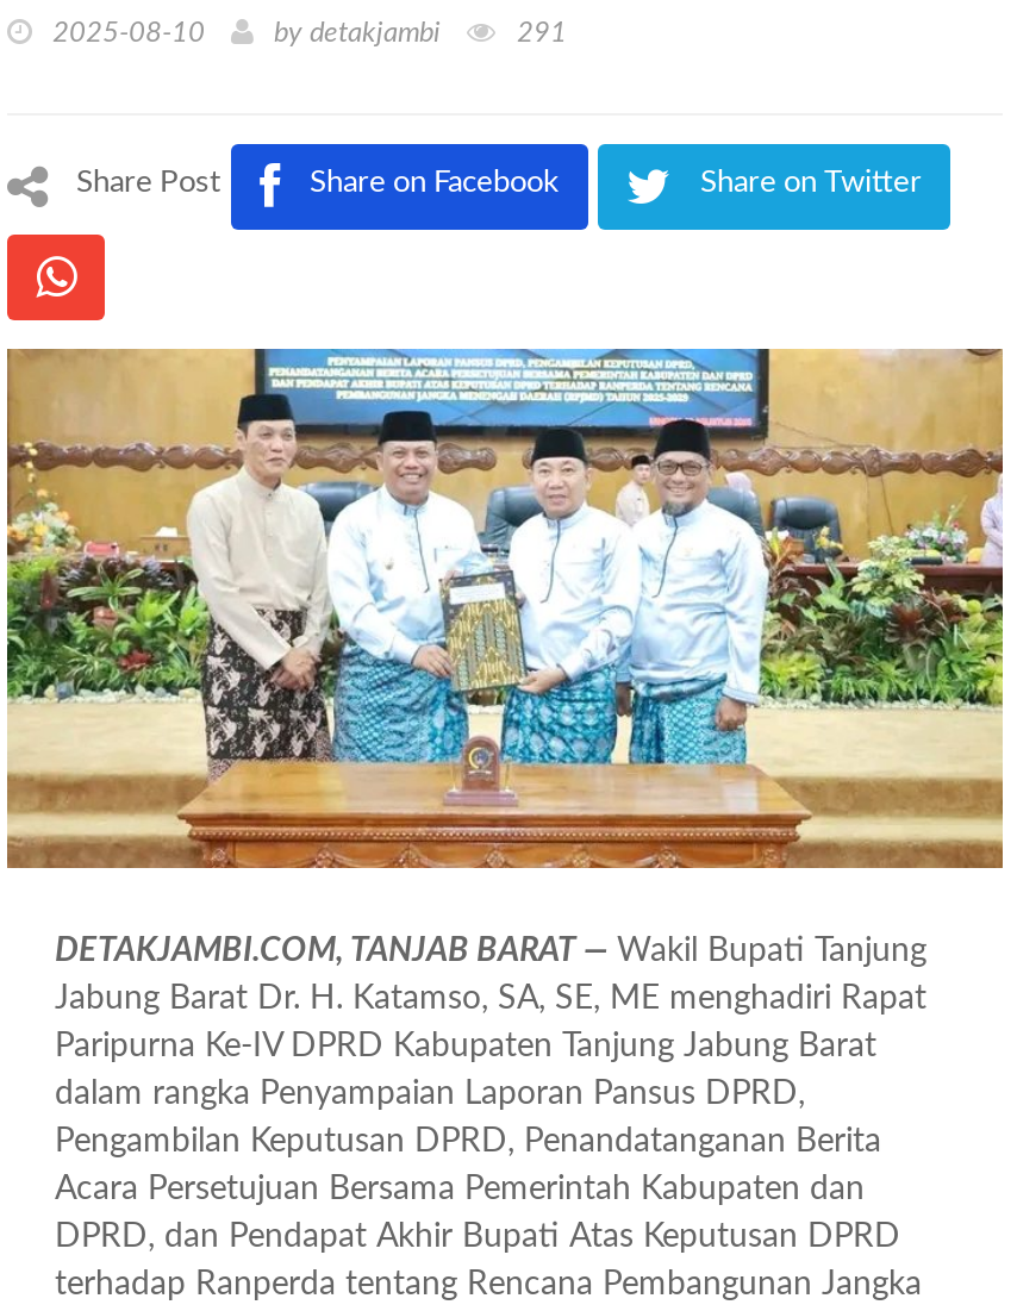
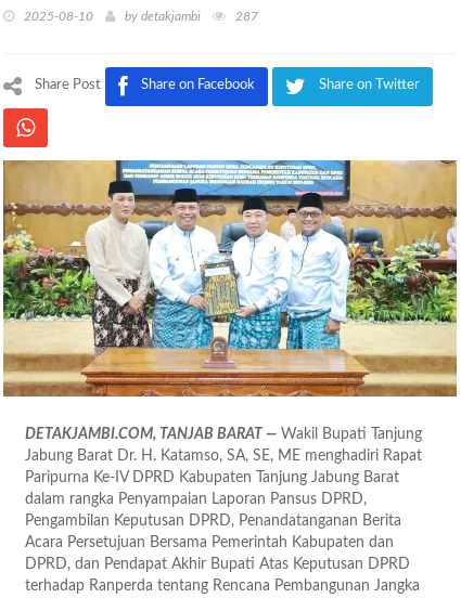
[517,18,567,46] 291 -> [235,10,258,23] 287

